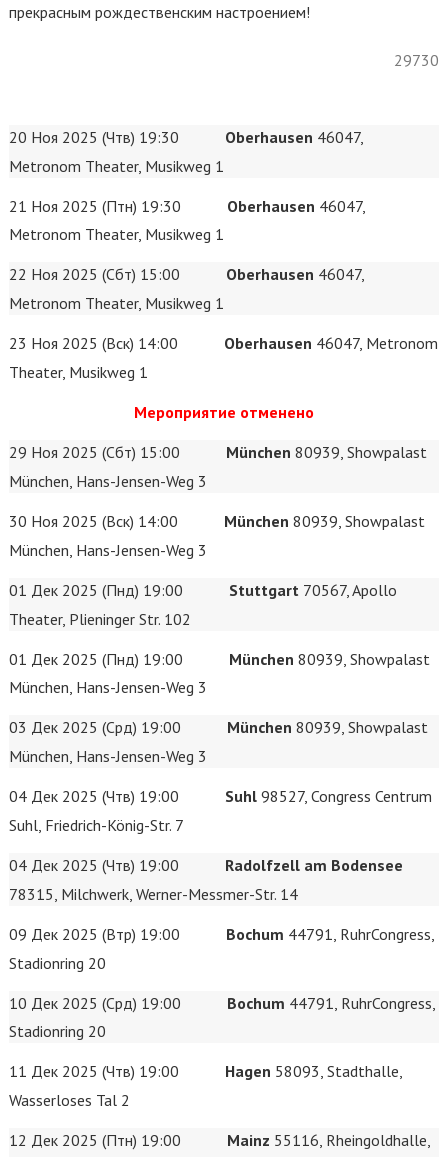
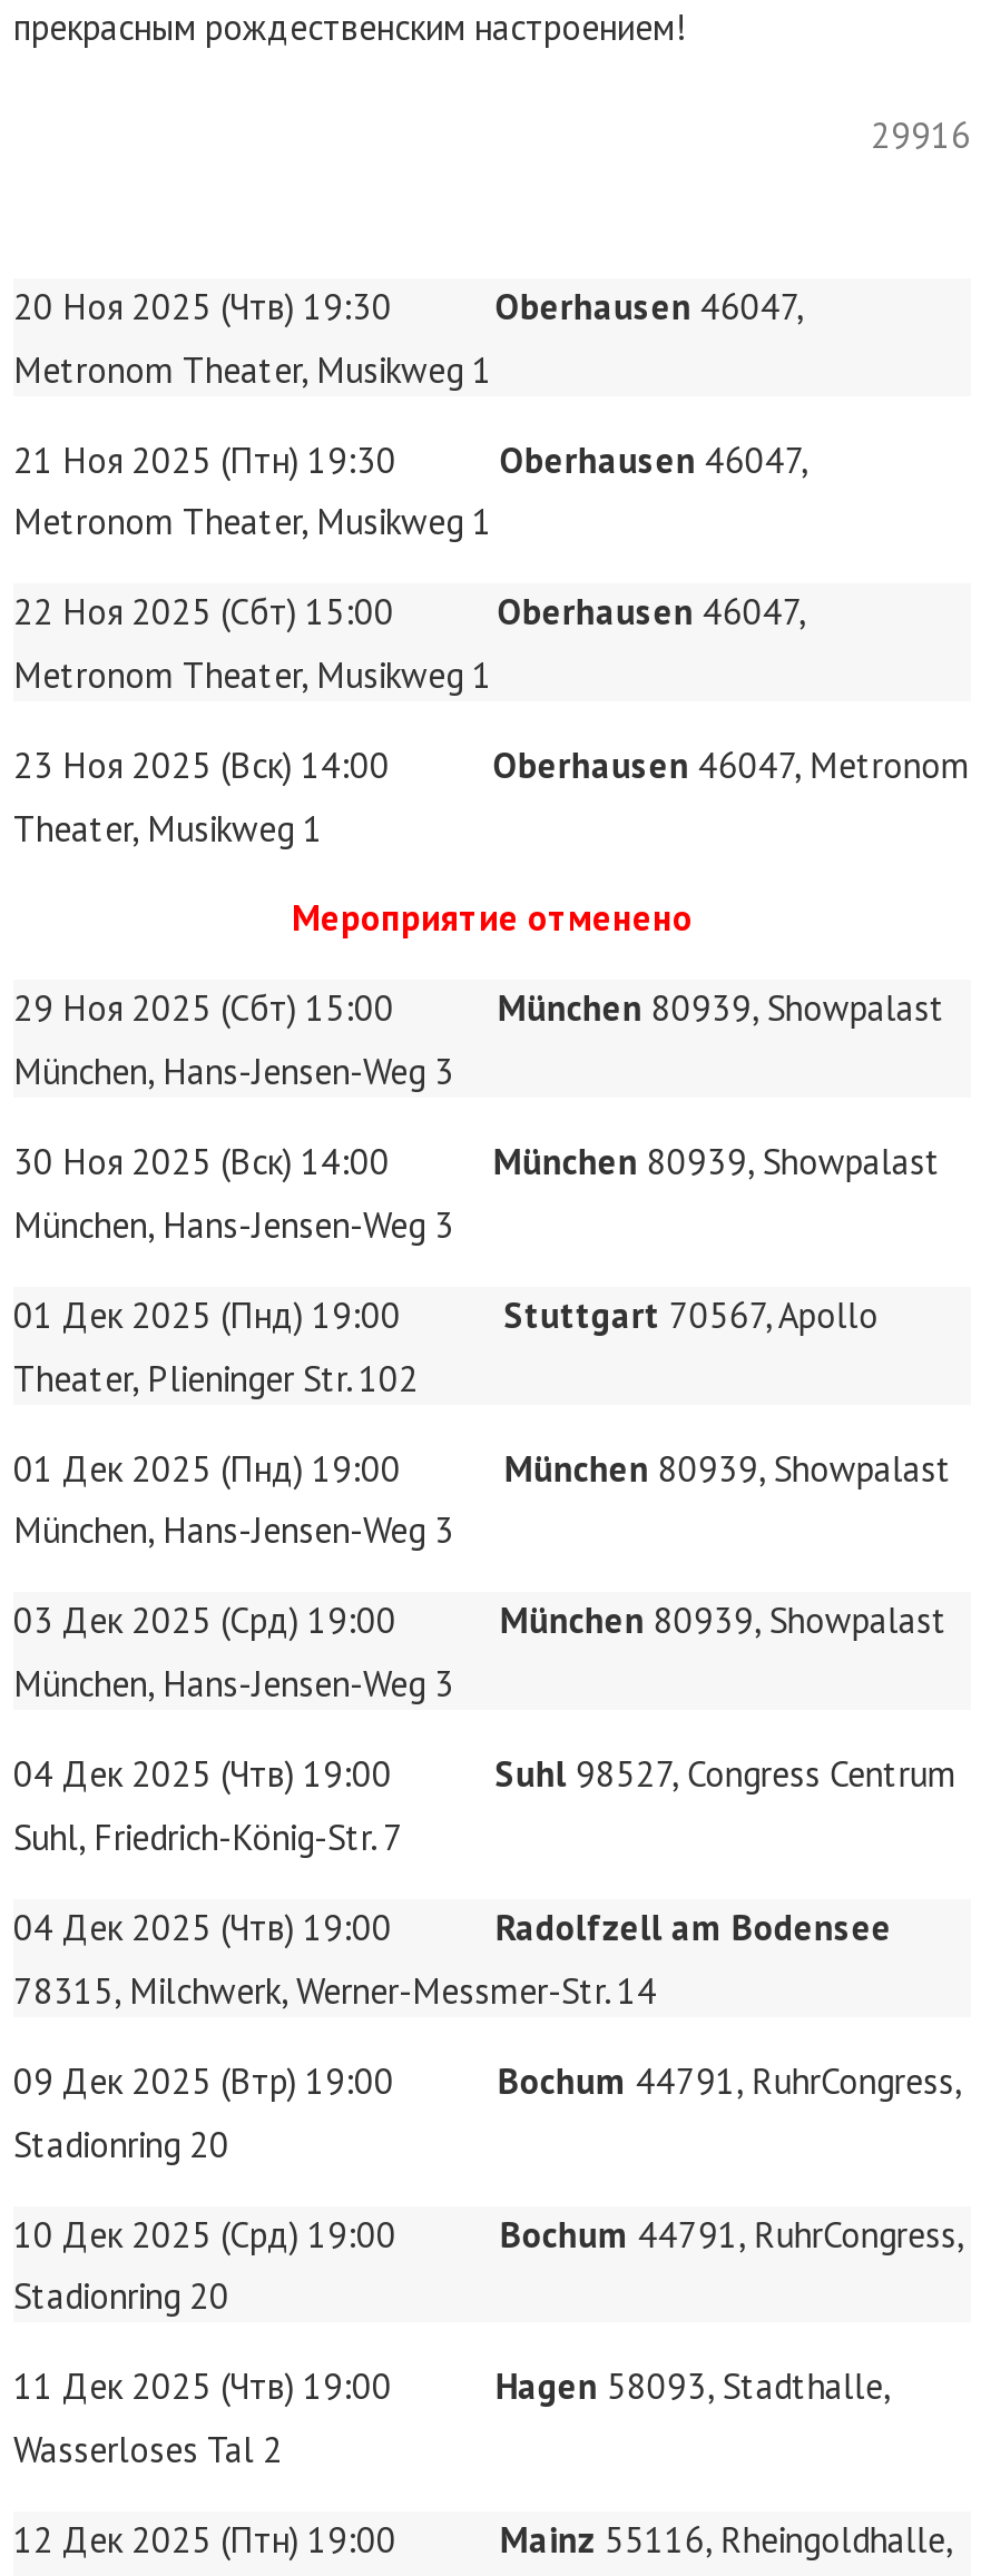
[394,50,439,70] 29730 -> [871,112,971,157] 29916

